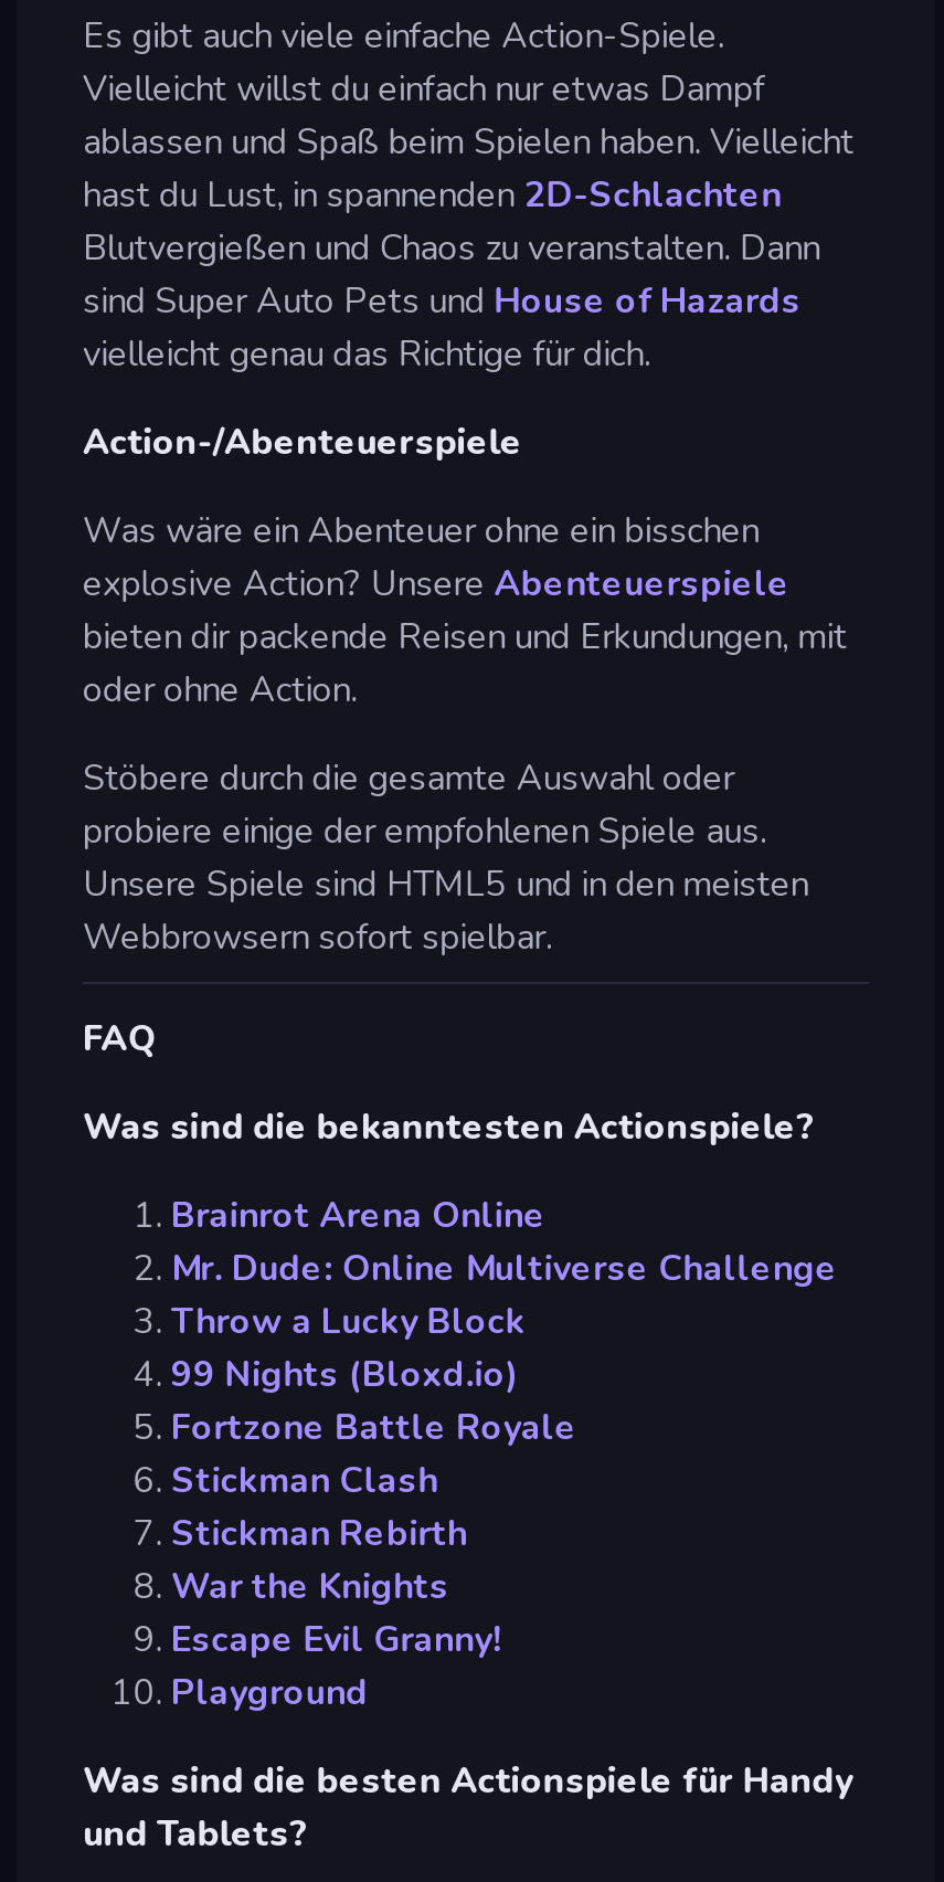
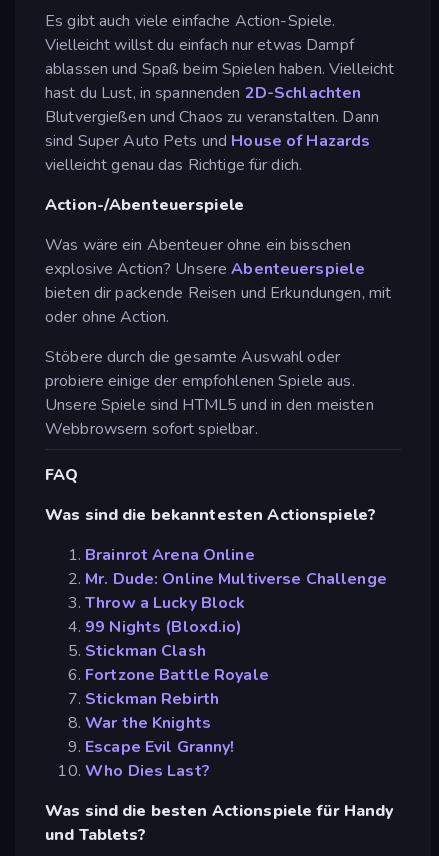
moved [171,1404,577,1452] -> [85,664,269,686]: Fortzone Battle Royale
moved [171,1457,438,1505] -> [85,640,206,662]: Stickman Clash
[171,1669,368,1717] Playground -> [85,760,210,782] Who Dies Last?

